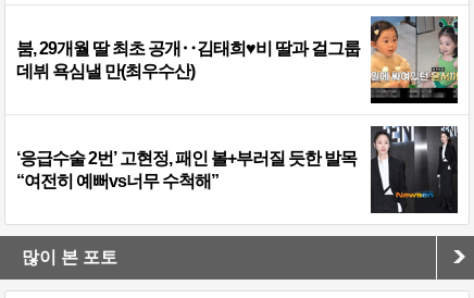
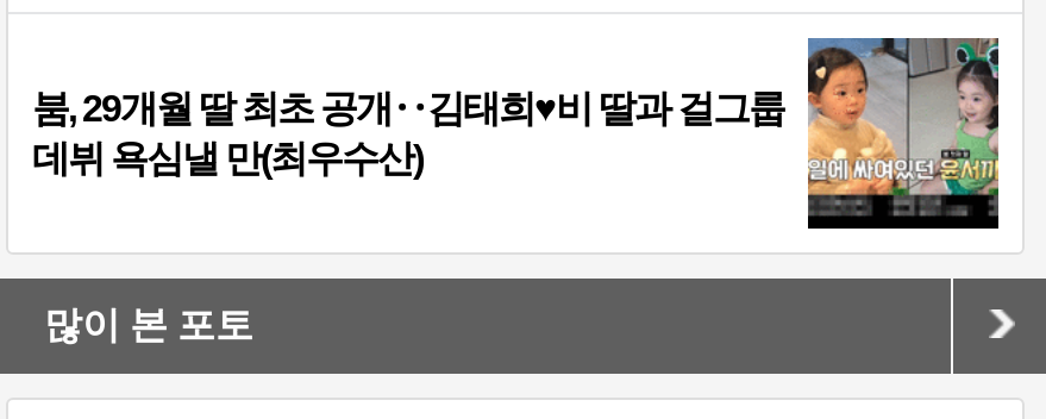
[16,126,459,213] [image] | ‘응급수술 2번’ 고현정, 패인 볼+부러질 듯한 발목 | “여전히 예뻐vs너무 수척해” -> none

